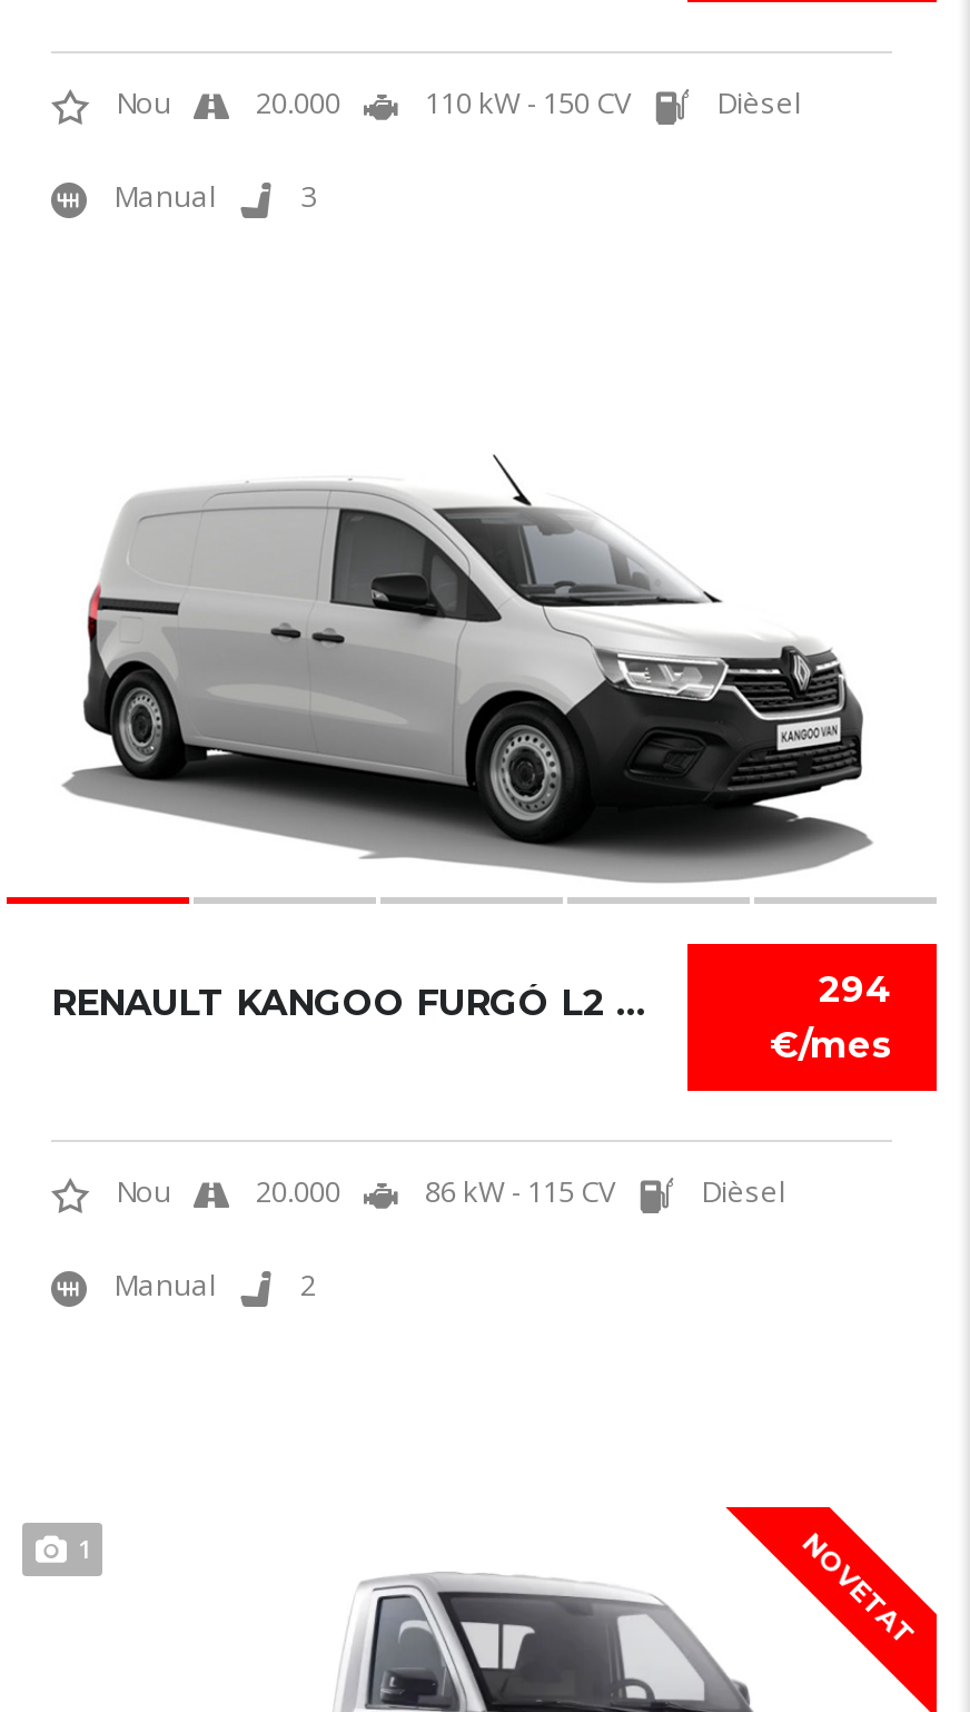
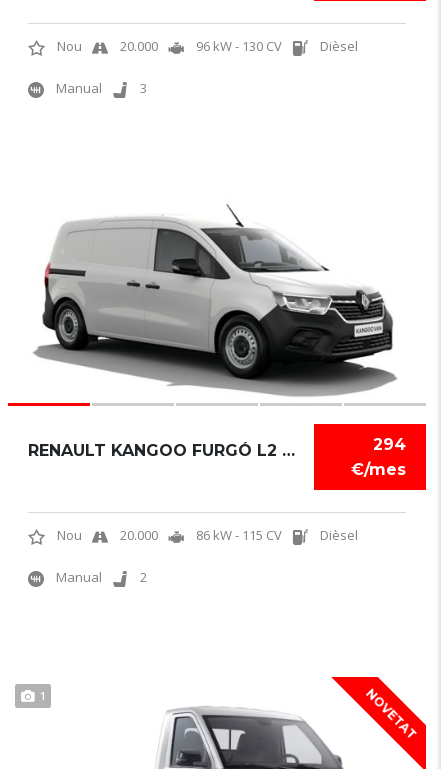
[425,82,632,122] 110 kW - 150 CV -> [196,37,282,55] 96 kW - 130 CV

